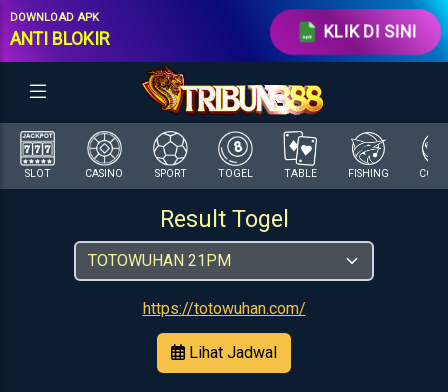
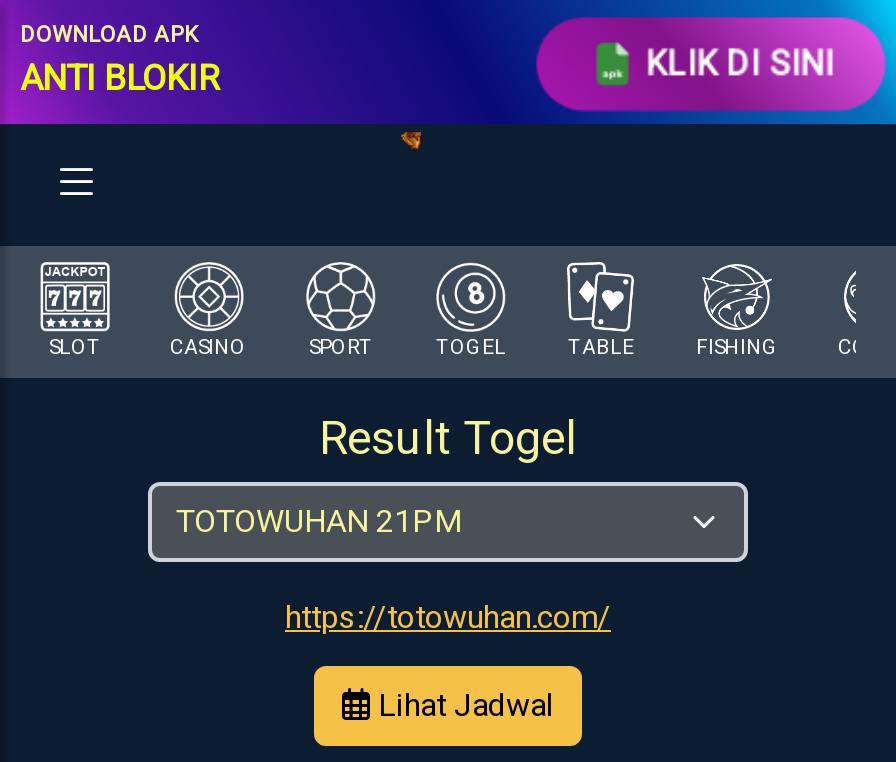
[141,66,324,116] [image] -> none

